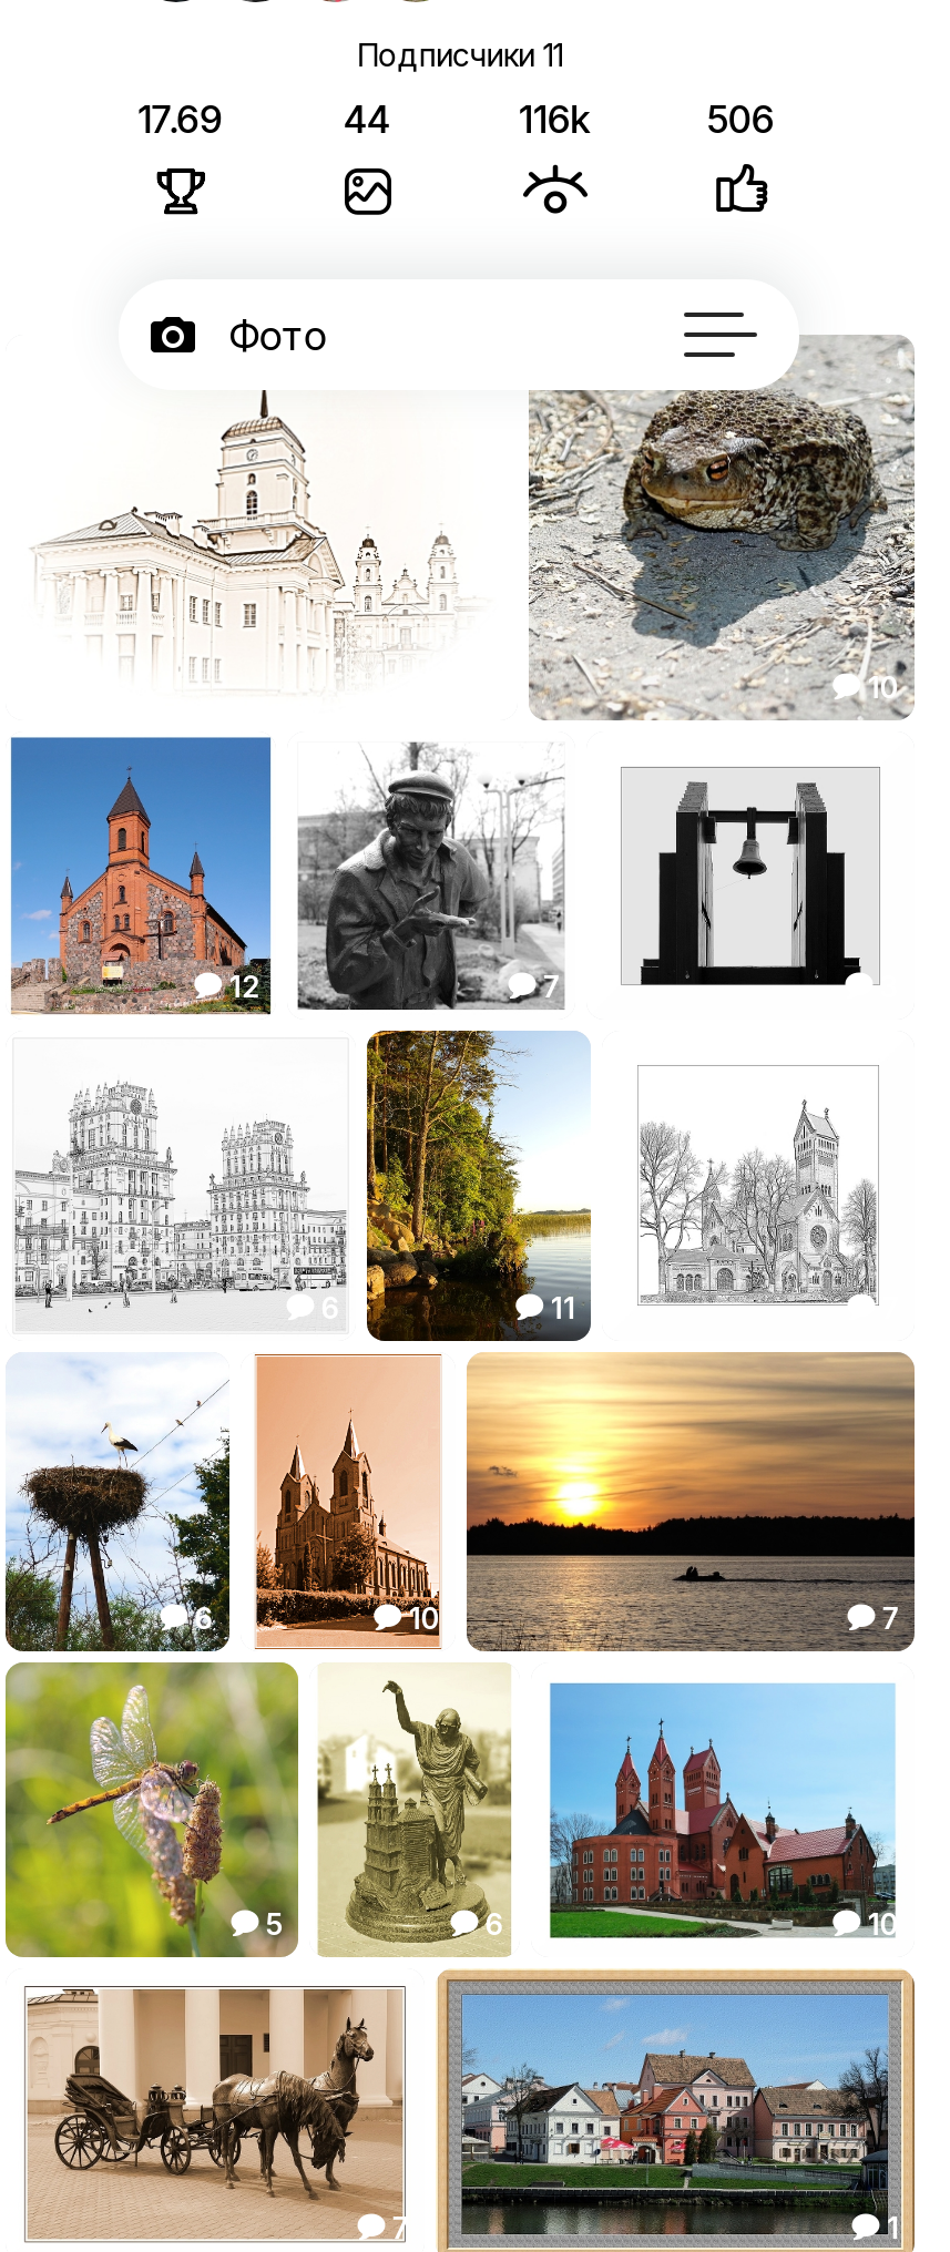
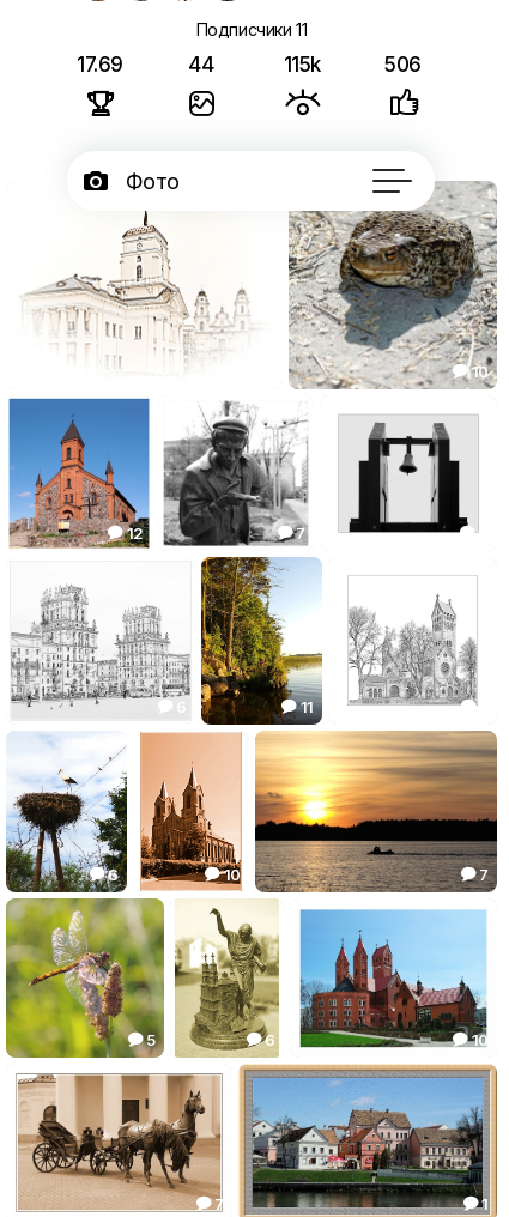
[518,98,589,142] 116k -> [283,53,320,77] 115k

